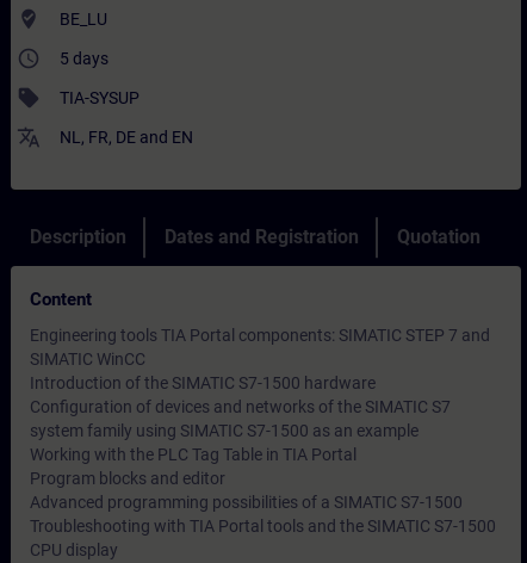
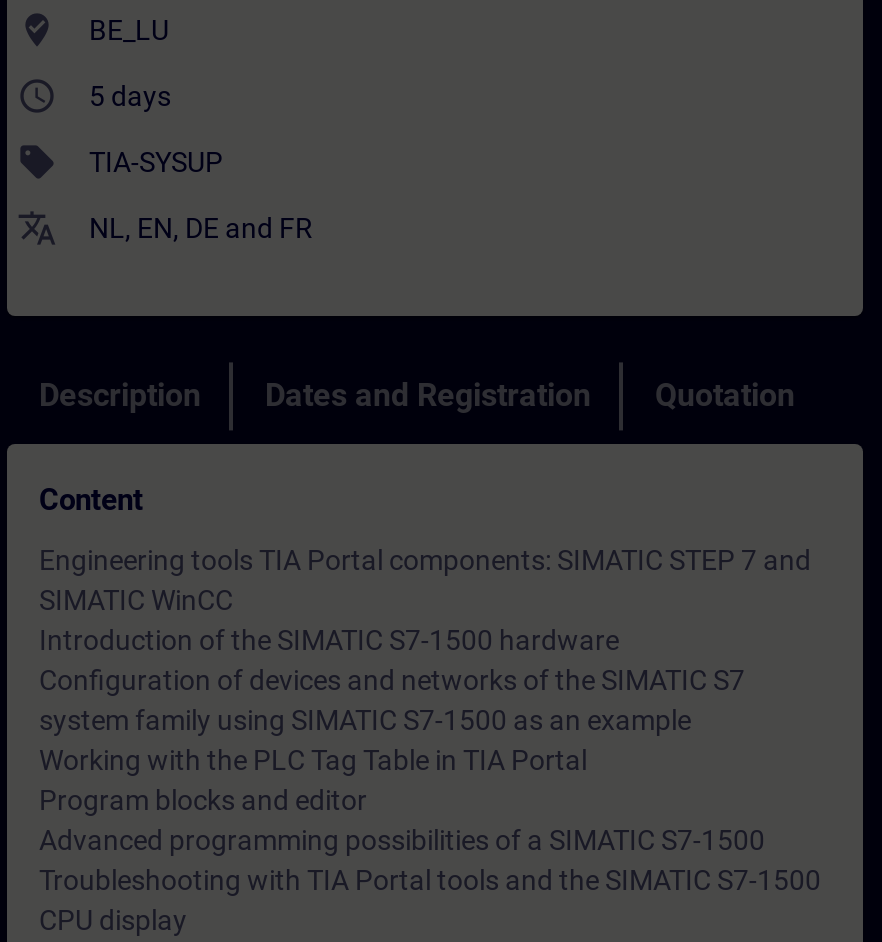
[60,128,193,147] NL, FR, DE and EN -> [89,212,313,244] NL, EN, DE and FR

